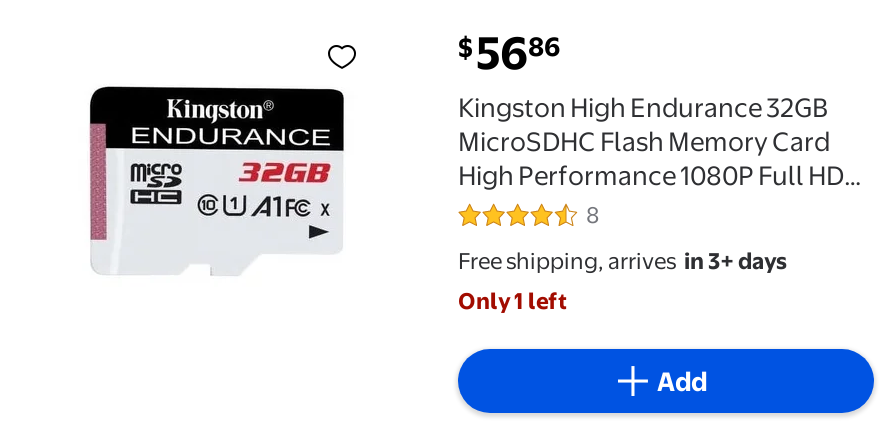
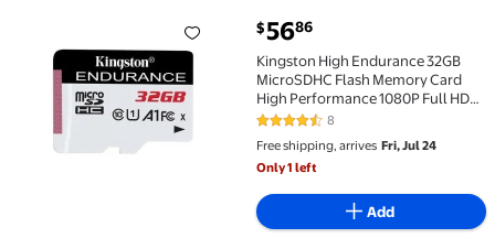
[458,247,788,275] Free shipping, arrives in 3+ days -> [256,138,436,153] Free shipping, arrives Fri, Jul 24

